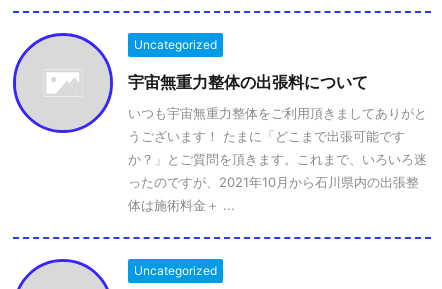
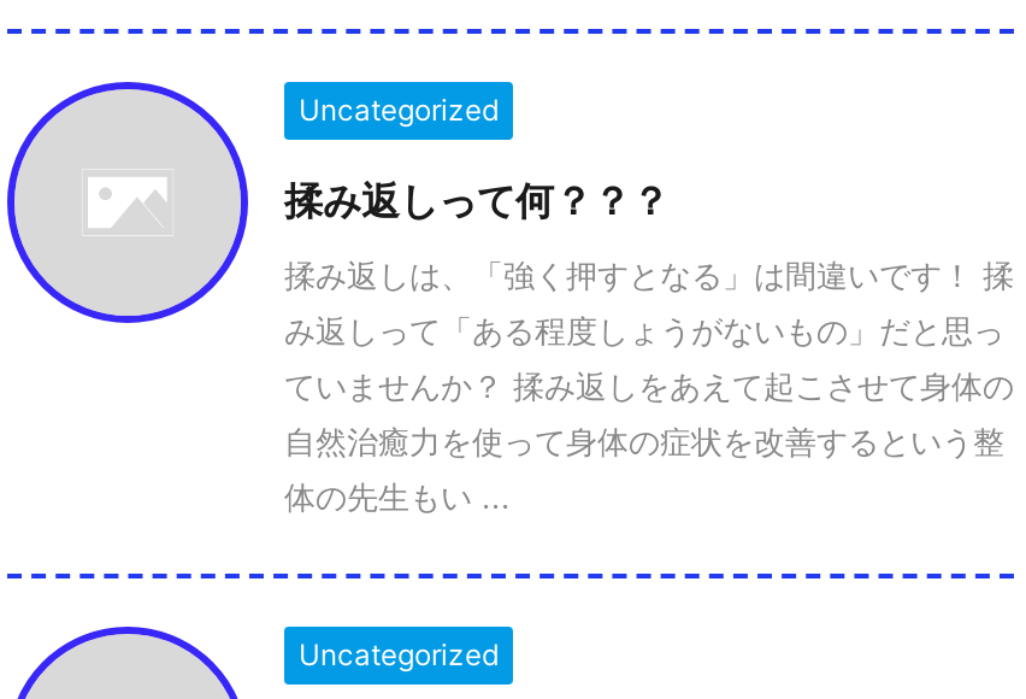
[128,72,368,92] 宇宙無重力整体の出張料について -> [284,176,670,224] 揉み返しって何？？？
[128,105,427,213] いつも宇宙無重力整体をご利用頂きましてありがと | うございます！ たまに「どこまで出張可能です | か？」とご質問を頂きます。これまで、いろいろ迷 | ったのですが、2021年10月から石川県内の出張整 | 体は施術料金＋ ... -> [284,255,1014,516] 揉み返しは、「強く押すとなる」は間違いです！ 揉 | み返しって「ある程度しょうがないもの」だと思っ | ていませんか？ 揉み返しをあえて起こさせて身体の | 自然治癒力を使って身体の症状を改善するという整 | 体の先生もい ...

